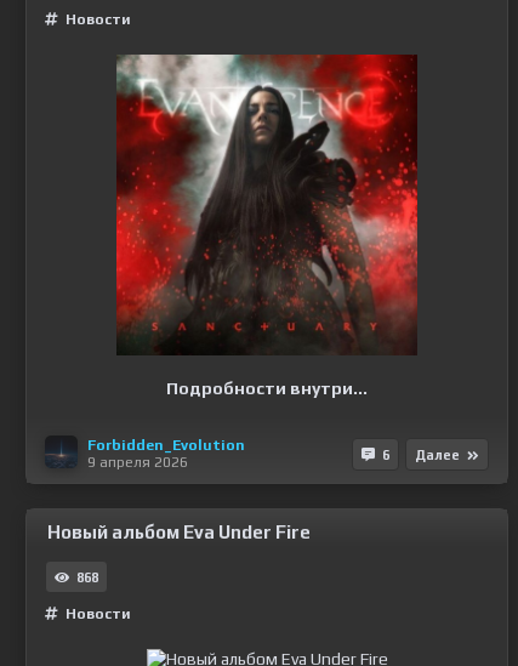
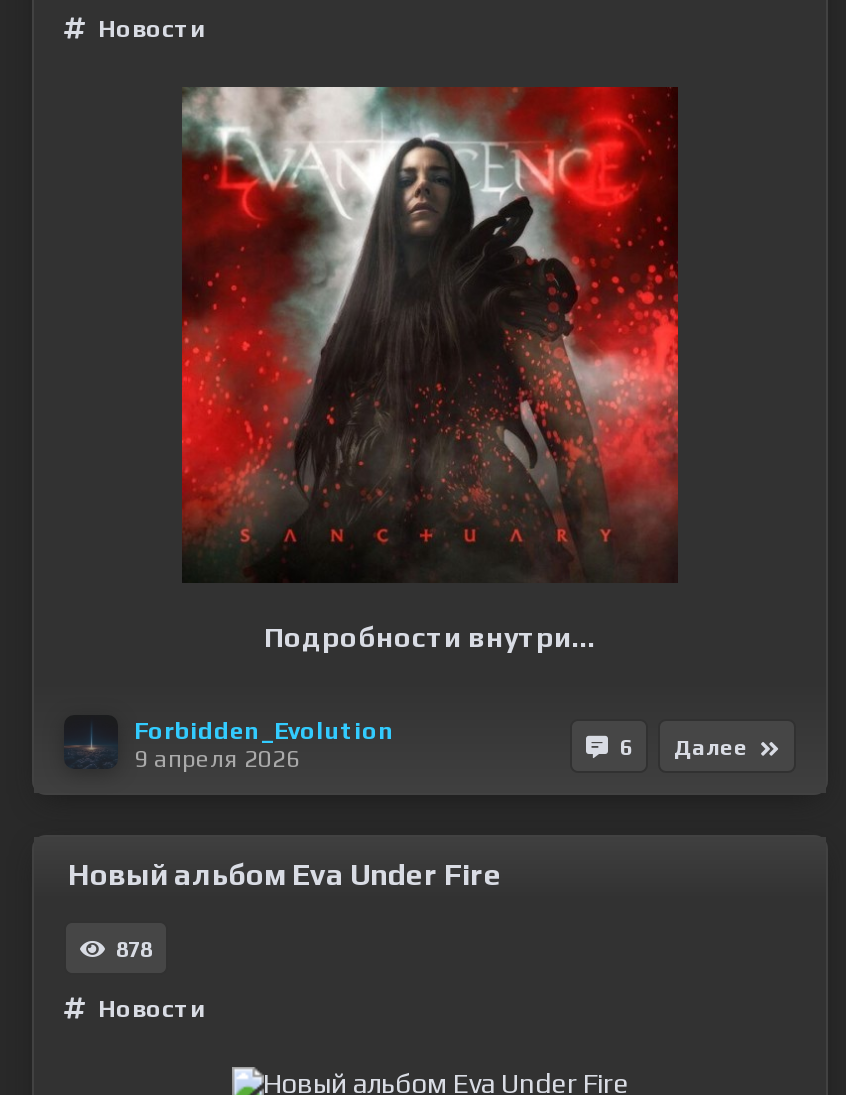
[76,570,98,585] 868 -> [116,937,152,961] 878

